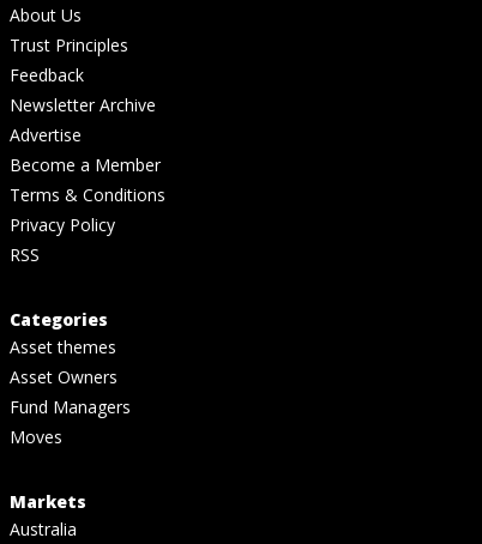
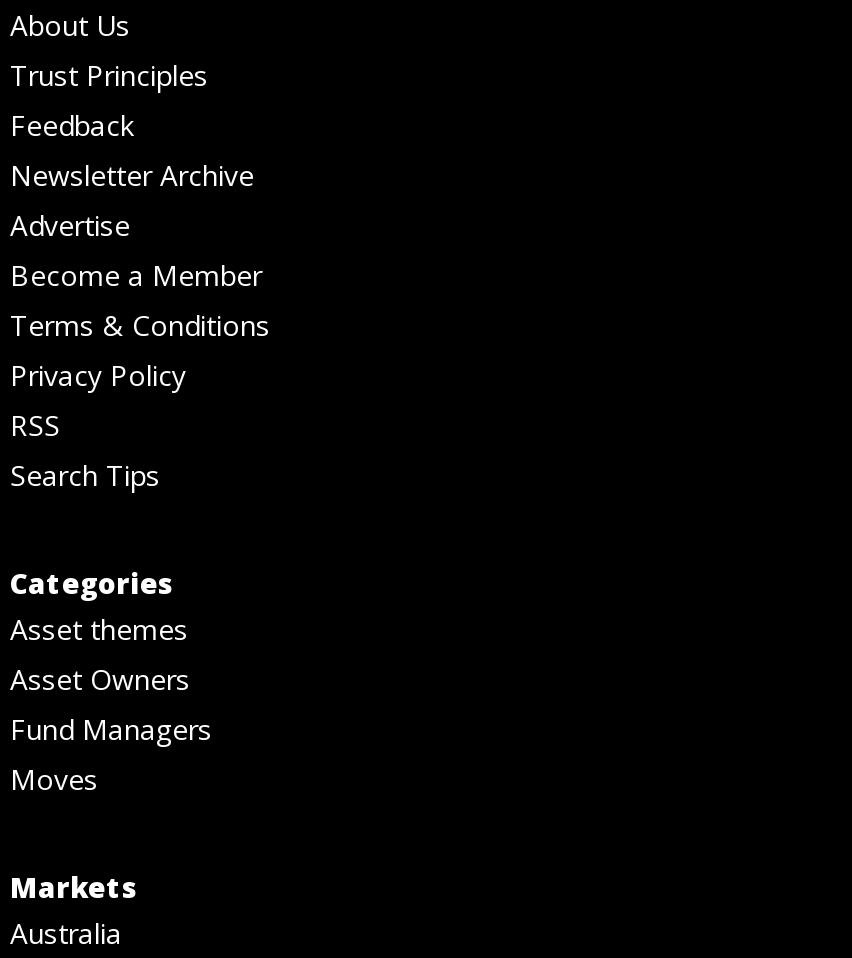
none -> [10,456,160,494] Search Tips

